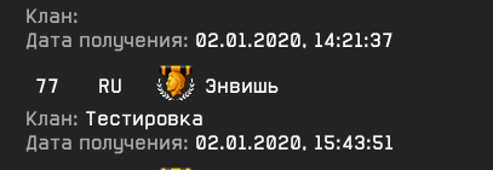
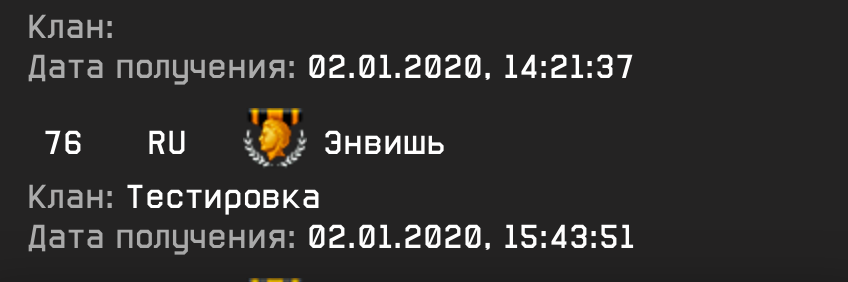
[35,74,122,99] 77 RU -> [43,122,187,164] 76 RU

